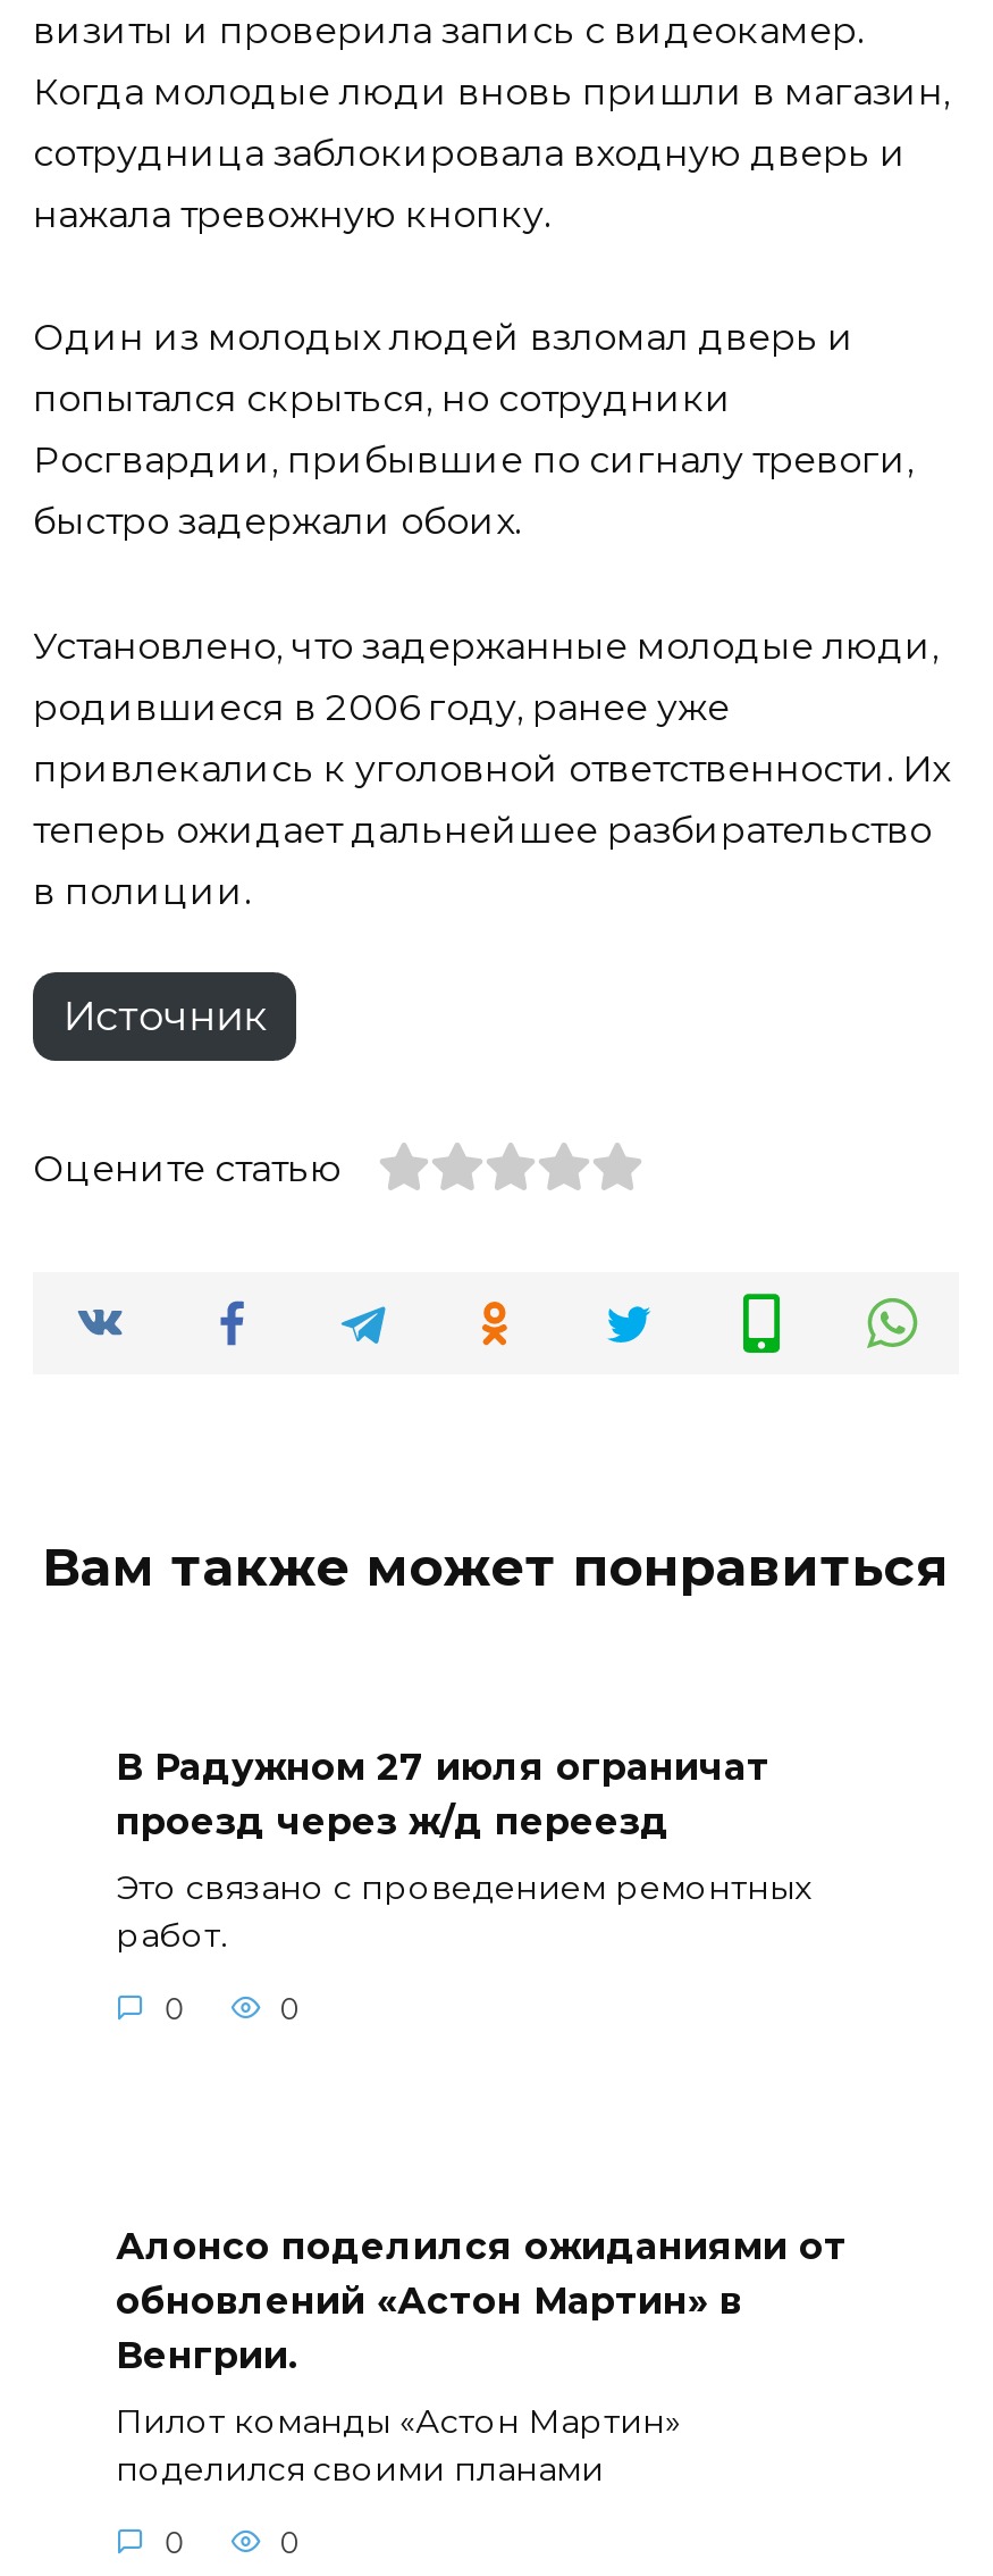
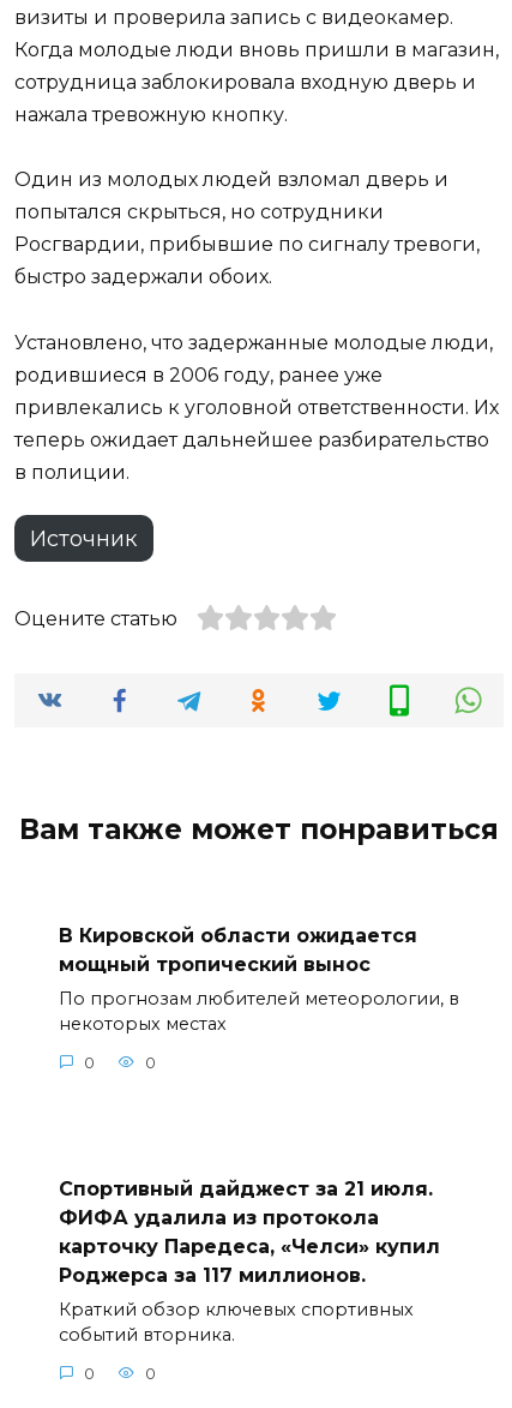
[116,1747,769,1844] В Радужном 27 июля ограничат | проезд через ж/д переезд -> [58,924,417,976] В Кировской области ожидается | мощный тропический вынос
[116,1868,813,1957] Это связано с проведением ремонтных | работ. -> [58,988,459,1035] По прогнозам любителей метеорологии, в | некоторых местах
[116,2225,847,2378] Алонсо поделился ожиданиями от | обновлений «Астон Мартин» в | Венгрии. -> [58,1177,439,1286] Спортивный дайджест за 21 июля. | ФИФА удалила из протокола | карточку Паредеса, «Челси» купил | Роджерса за 117 миллионов.
[116,2401,681,2490] Пилот команды «Астон Мартин» | поделился своими планами -> [58,1299,413,1346] Краткий обзор ключевых спортивных | событий вторника.

